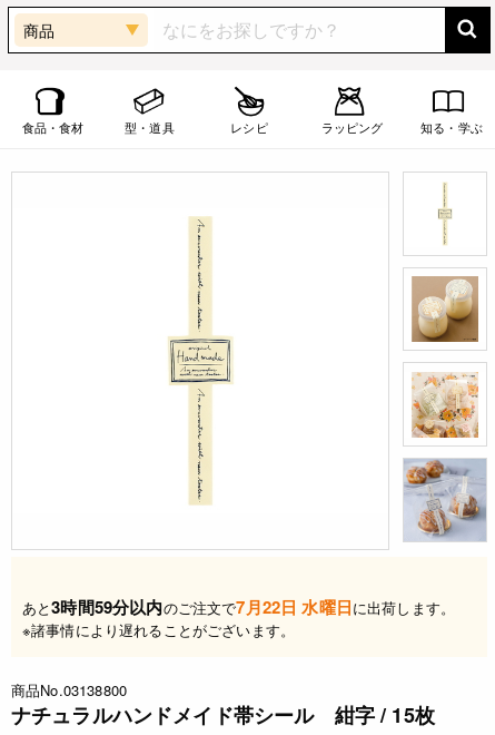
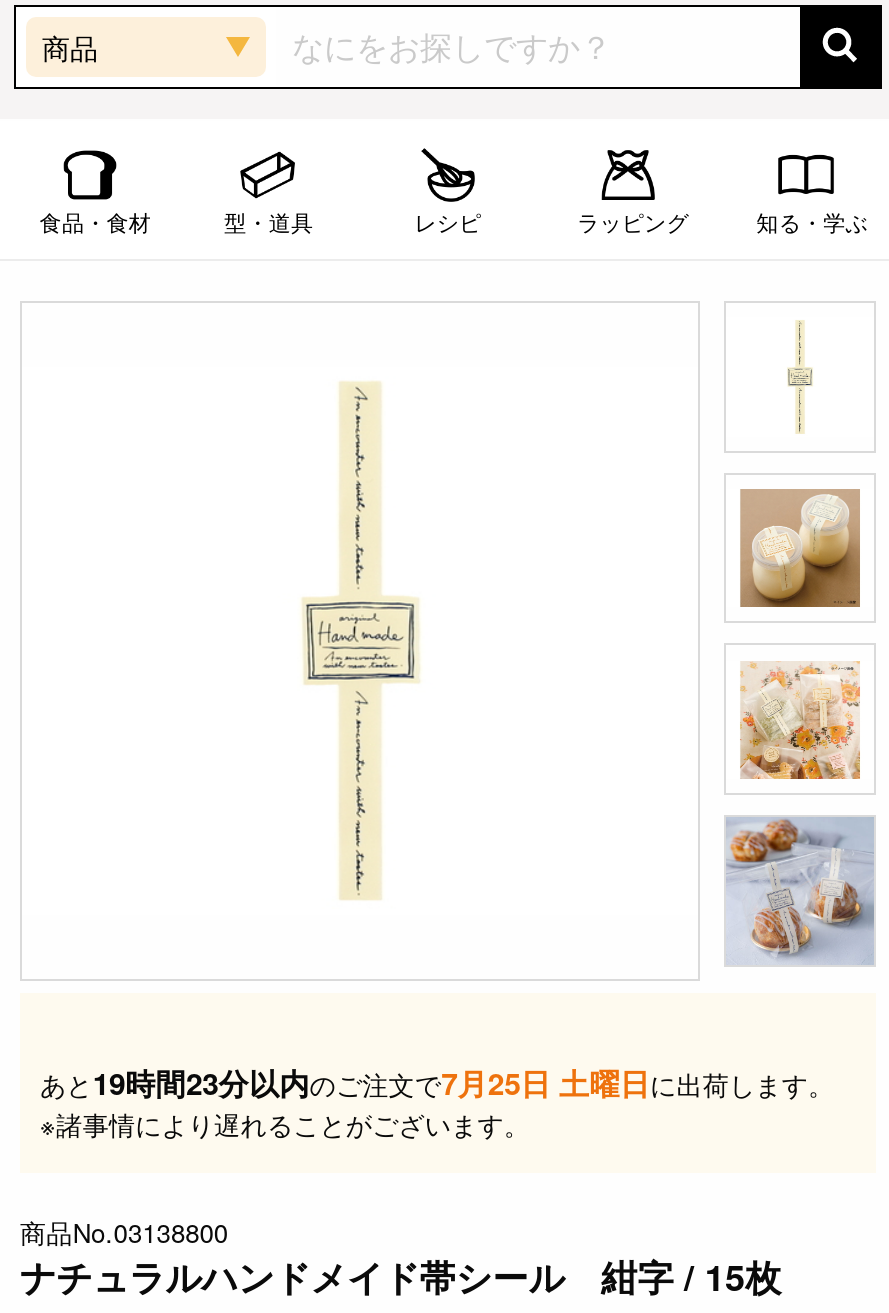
[22,595,455,620] あと3時間59分以内のご注文で7月22日 水曜日に出荷します。 -> [40,1062,834,1106] あと19時間23分以内のご注文で7月25日 土曜日に出荷します。

